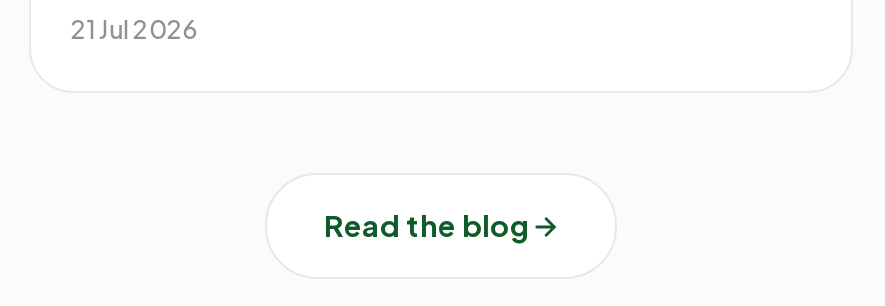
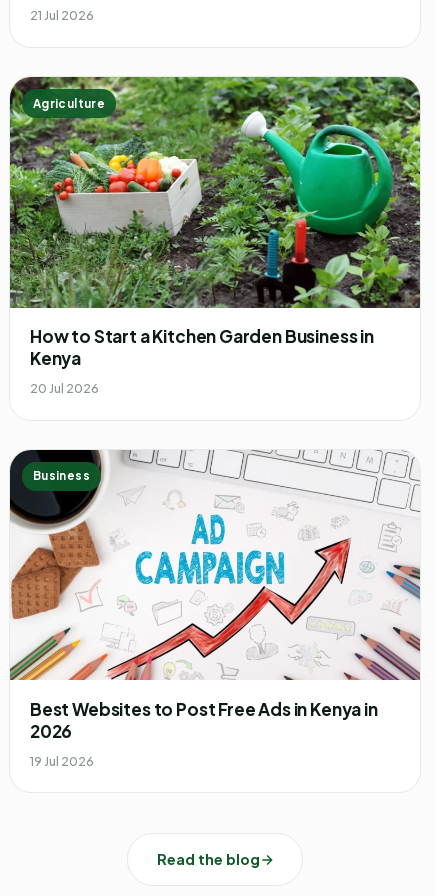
none -> [9,76,421,309] [image] | Agriculture
none -> [9,449,421,681] [image] | Business
none -> [30,325,374,396] How to Start a Kitchen Garden Business in | Kenya | 20 Jul 2026
none -> [30,698,378,769] Best Websites to Post Free Ads in Kenya in | 2026 | 19 Jul 2026

